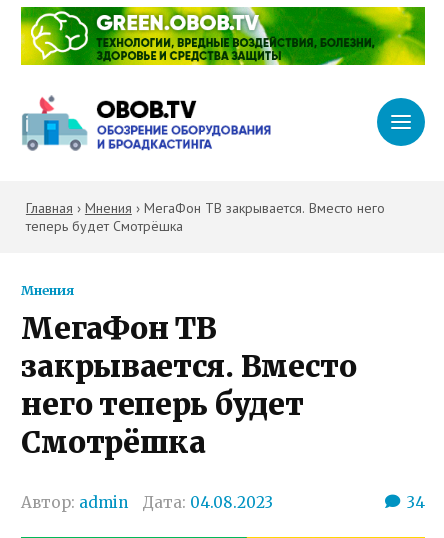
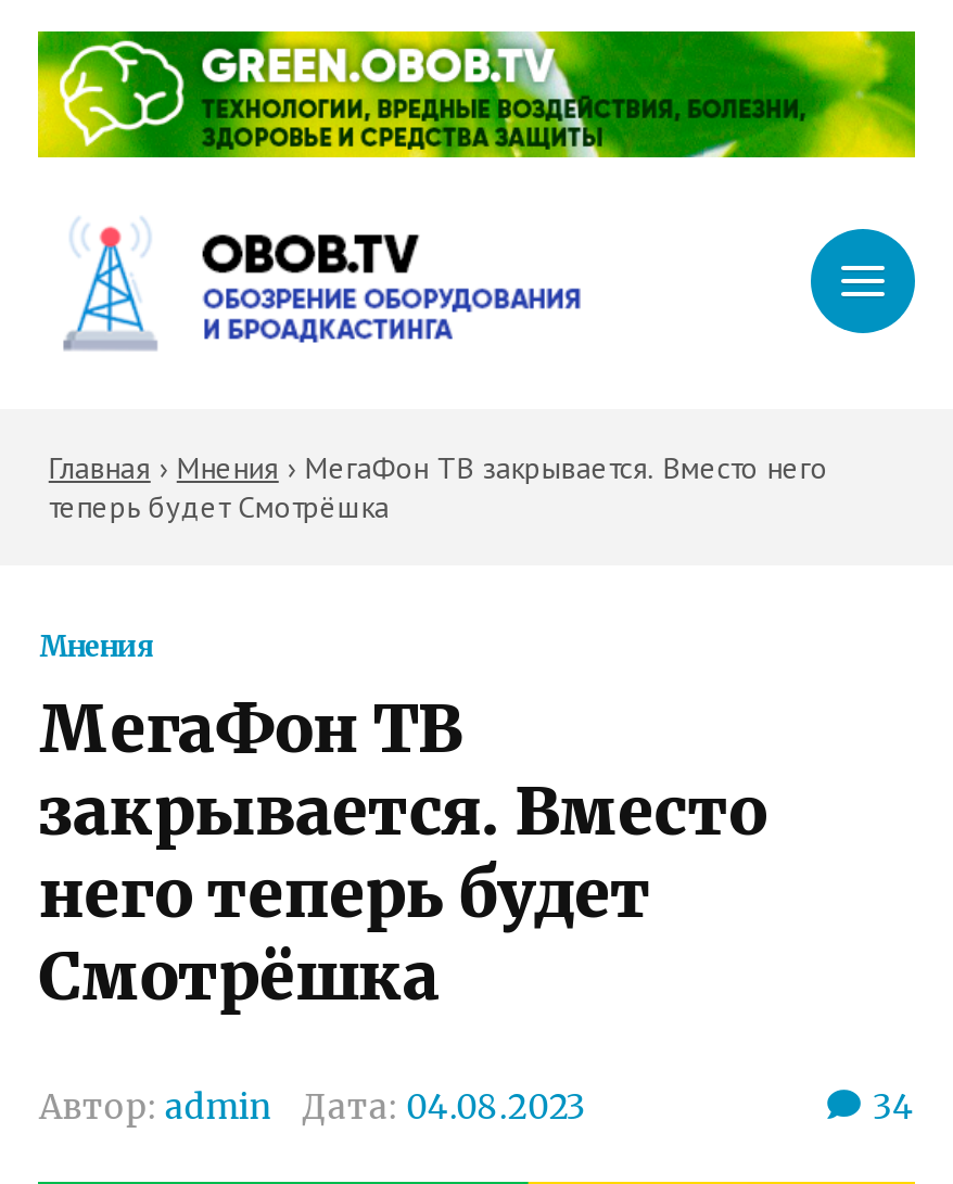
[21,95,88,153] [image] -> [40,225,181,351] [image]

